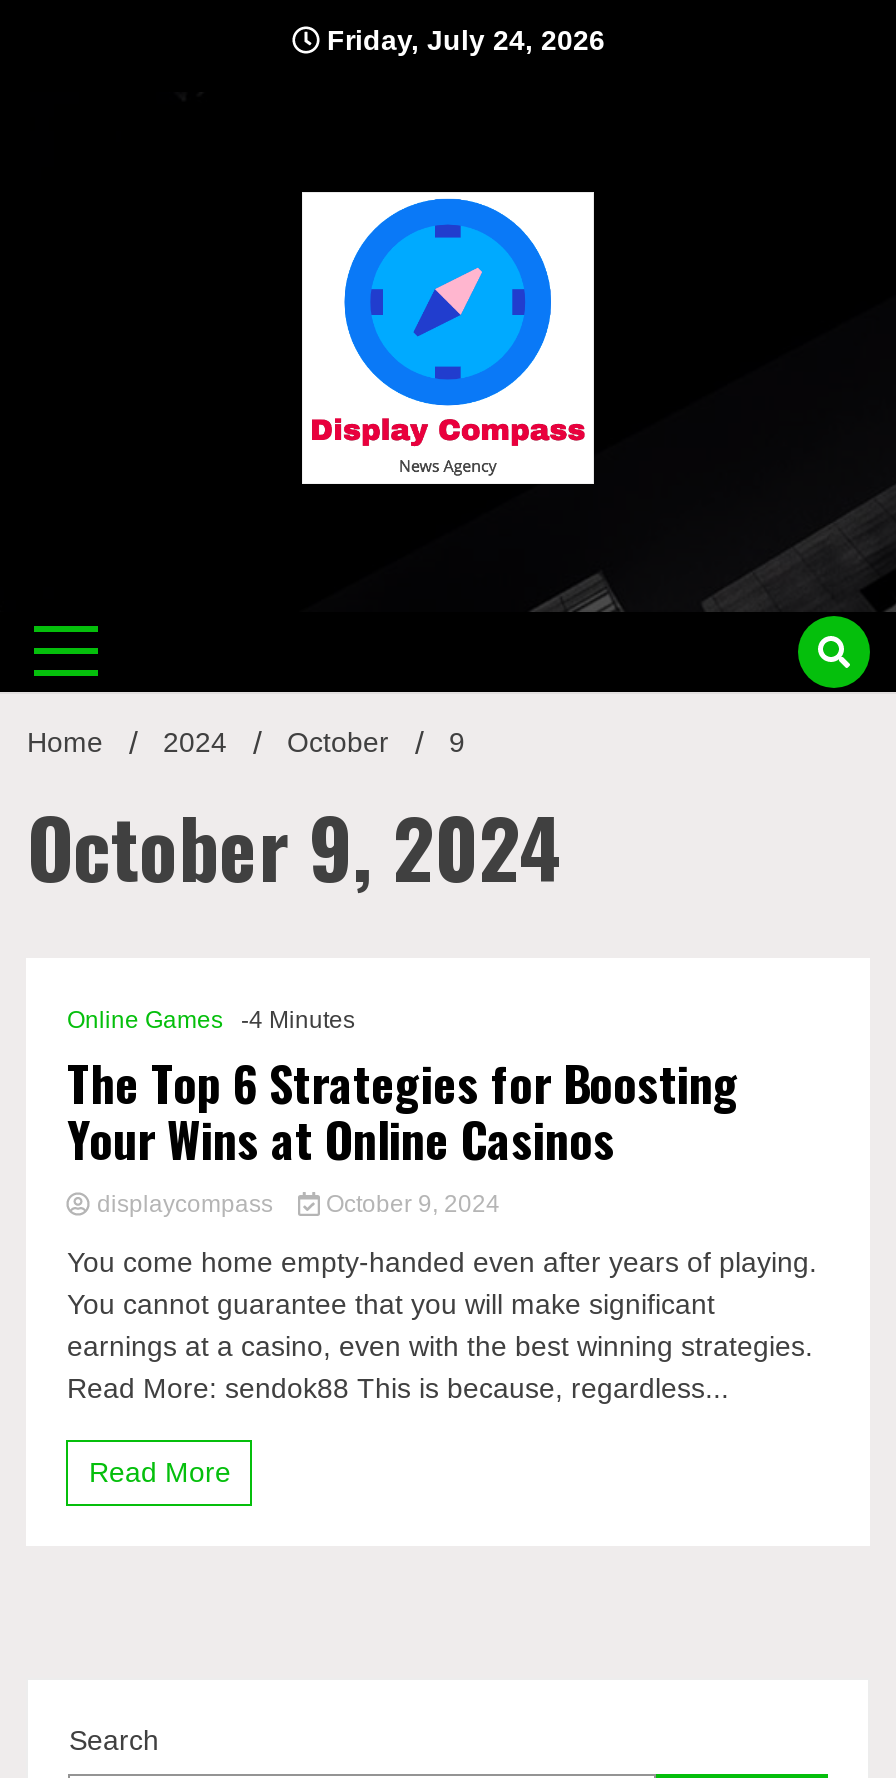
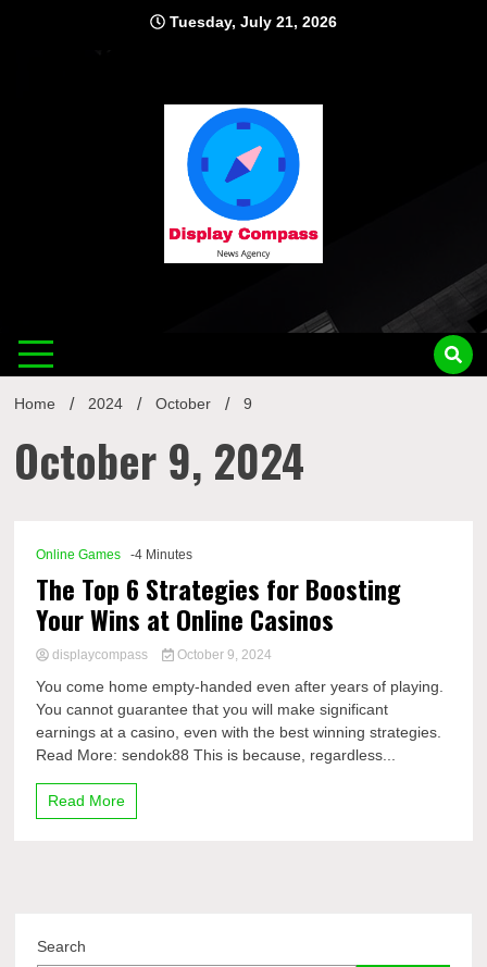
[319,24,605,56] Friday, July 24, 2026 -> [165,13,337,30] Tuesday, July 21, 2026

